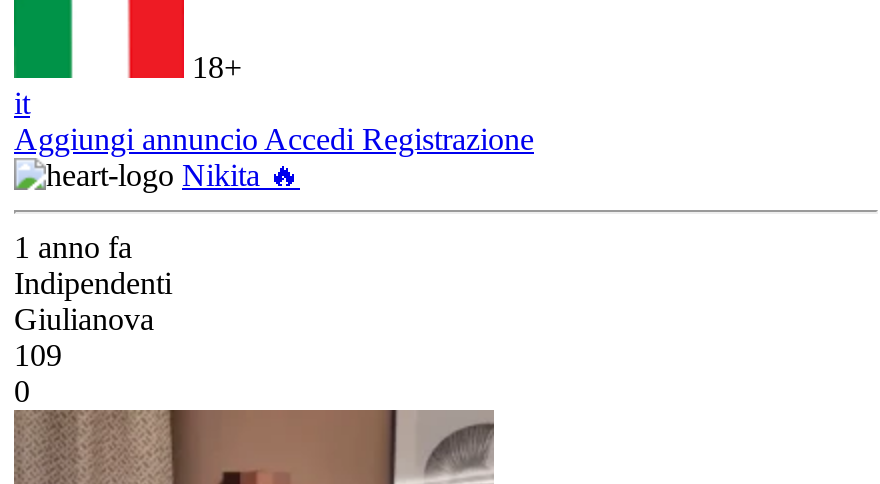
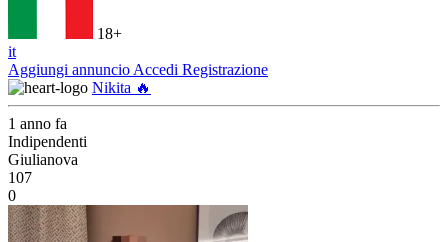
[14,338,62,372] 109 -> [8,169,32,186] 107

